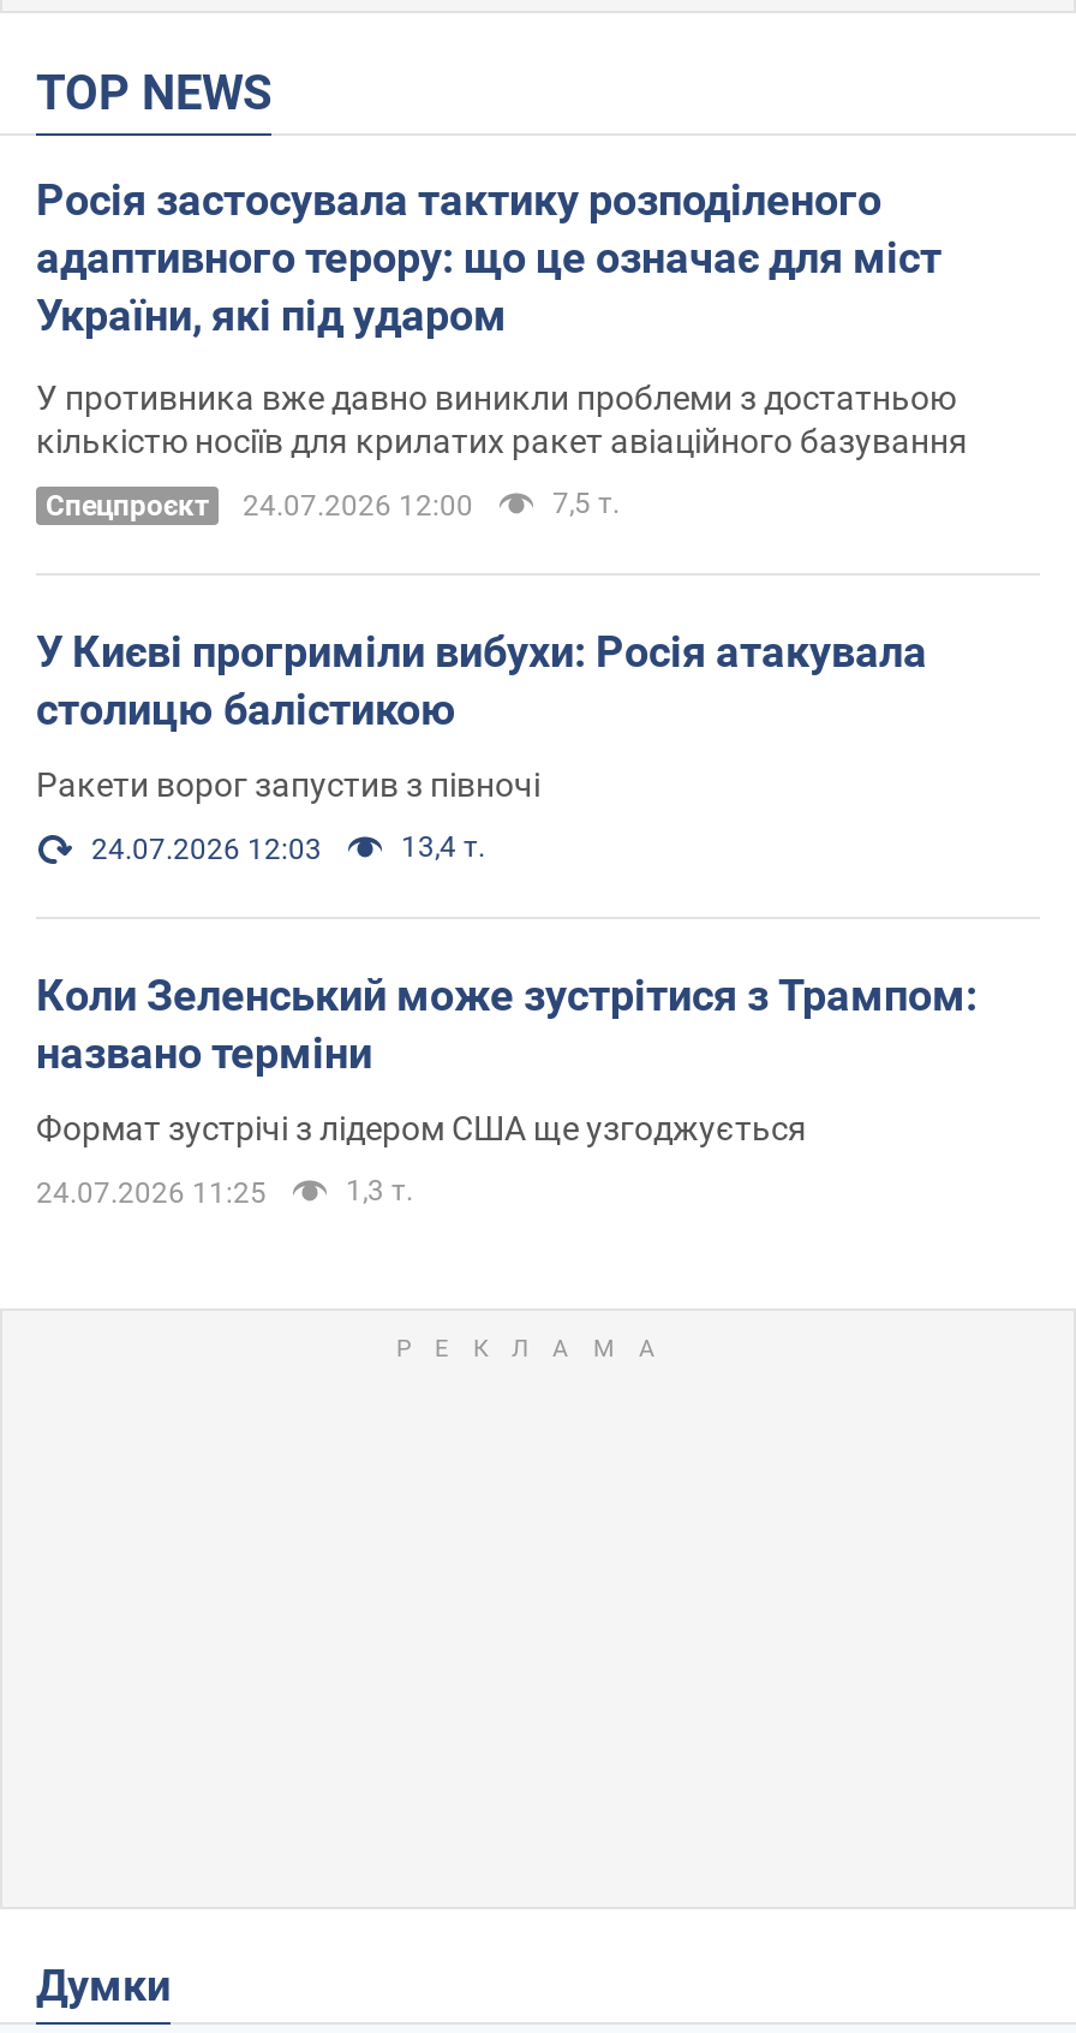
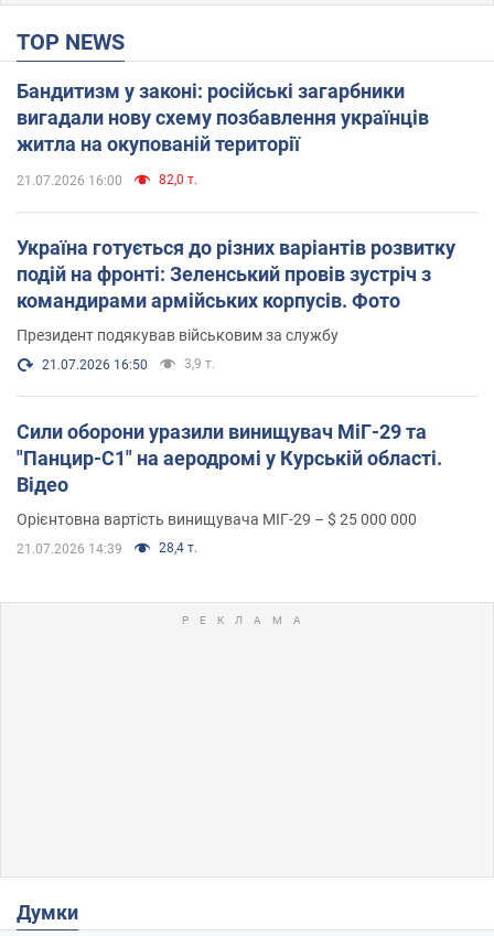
[36,174,978,1209] Росія застосувала тактику розподіленого | адаптивного терору: що це означає для міст | України, які під ударом | У противника вже давно виникли проблеми з достатньою | кількістю носіїв для крилатих ракет авіаційного базування | Cпецпроєкт | 24.07.2026 12:00 | 7,5 т. | У Києві прогриміли вибухи: Росія атакувала | столицю балістикою | Ракети ворог запустив з півночі | 24.07.2026 12:03 | 13,4 т. | Коли Зеленський може зустрітися з Трампом: | названо терміни | Формат зустрічі з лідером США ще узгоджується | 24.07.2026 11:25 | 1,3 т. -> [17,79,455,557] Бандитизм у законі: російські загарбники | вигадали нову схему позбавлення українців | житла на окупованій території | 21.07.2026 16:00 | 82,0 т. | Україна готується до різних варіантів розвитку | подій на фронті: Зеленський провів зустріч з | командирами армійських корпусів. Фото | Президент подякував військовим за службу | 21.07.2026 16:50 | 3,9 т. | Сили оборони уразили винищувач МіГ-29 та | "Панцир-С1" на аеродромі у Курській області. | Відео | Орієнтовна вартість винищувача МІГ-29 – $ 25 000 000 | 21.07.2026 14:39 | 28,4 т.

